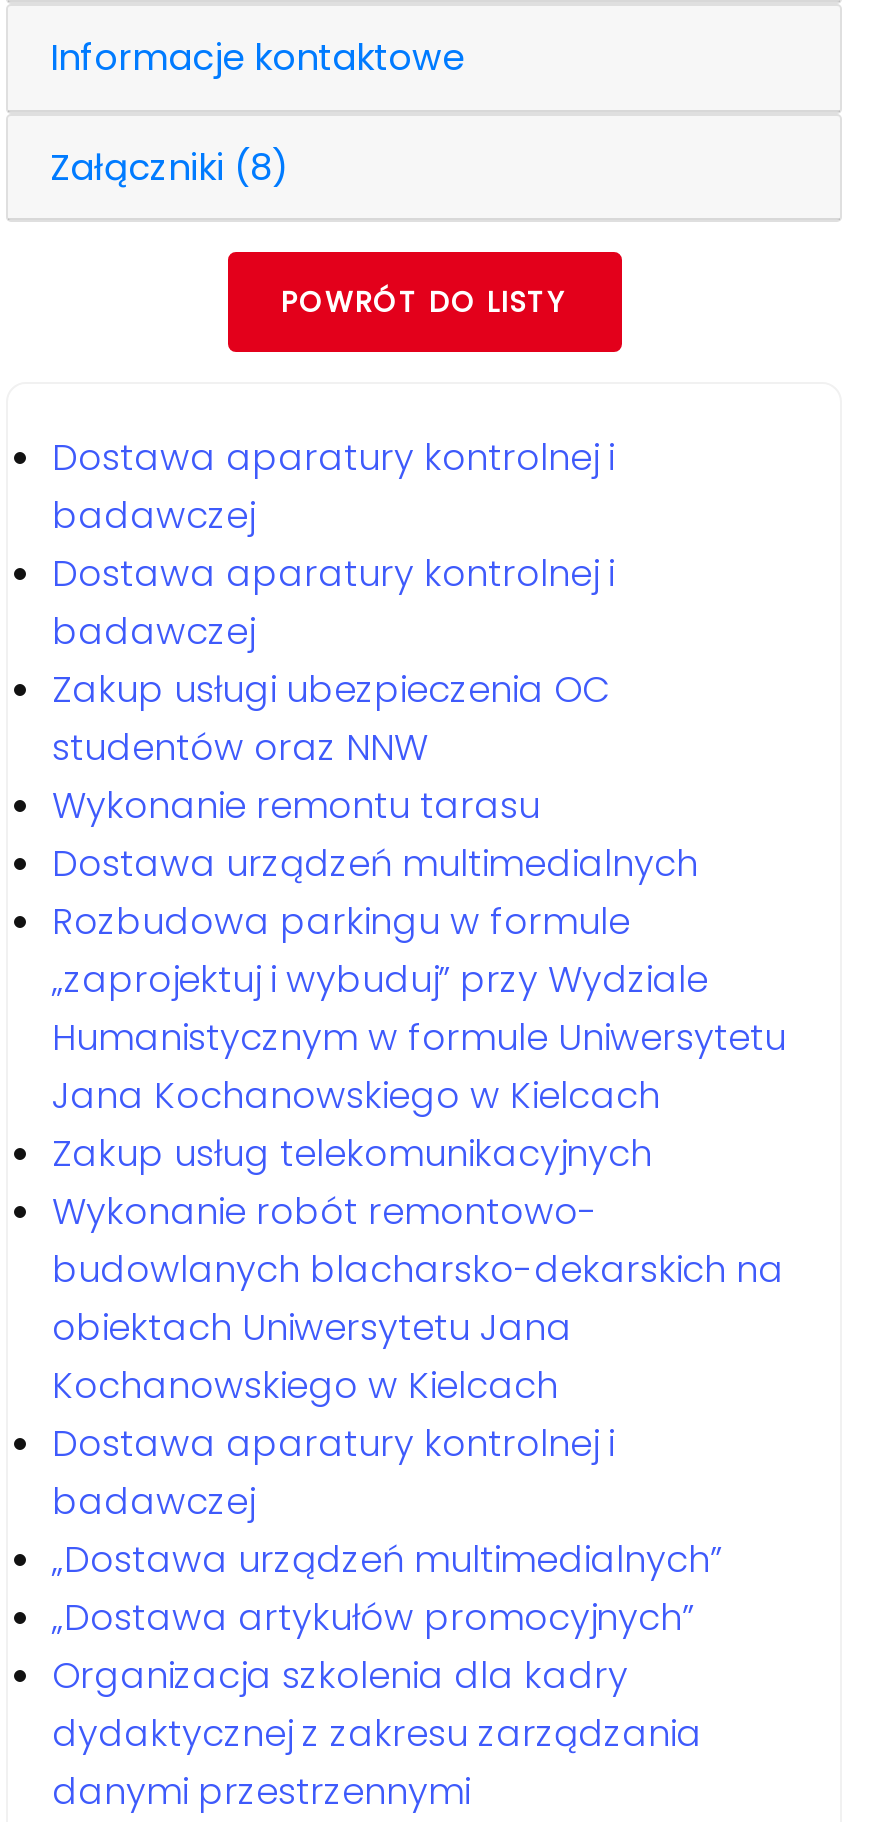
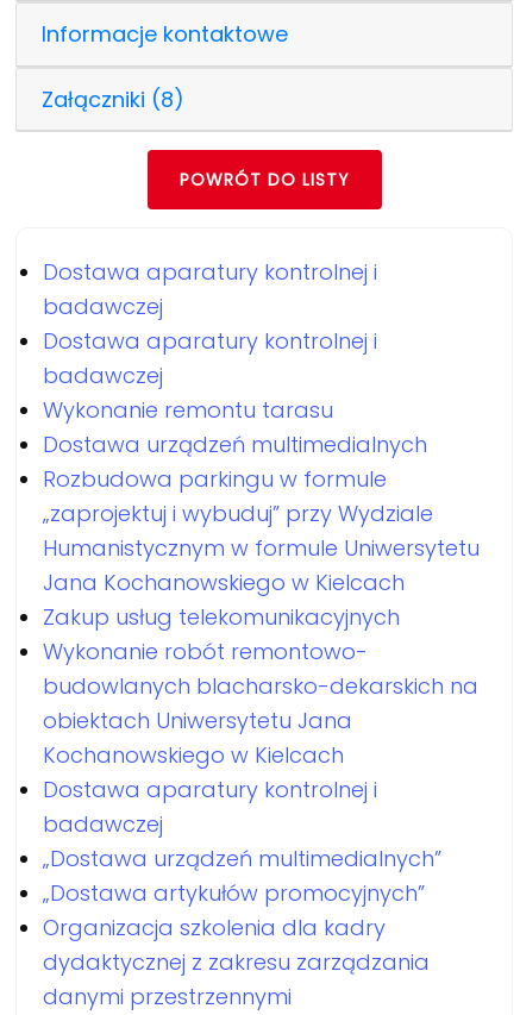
[52,664,610,772] Zakup usługi ubezpieczenia OC | studentów oraz NNW -> none

